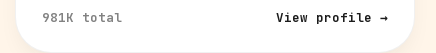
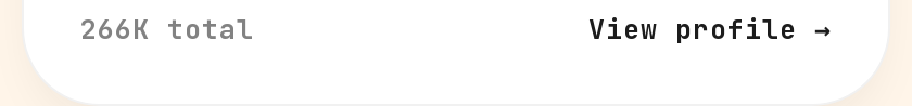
[42,9,122,26] 981K total -> [80,11,254,48] 266K total

